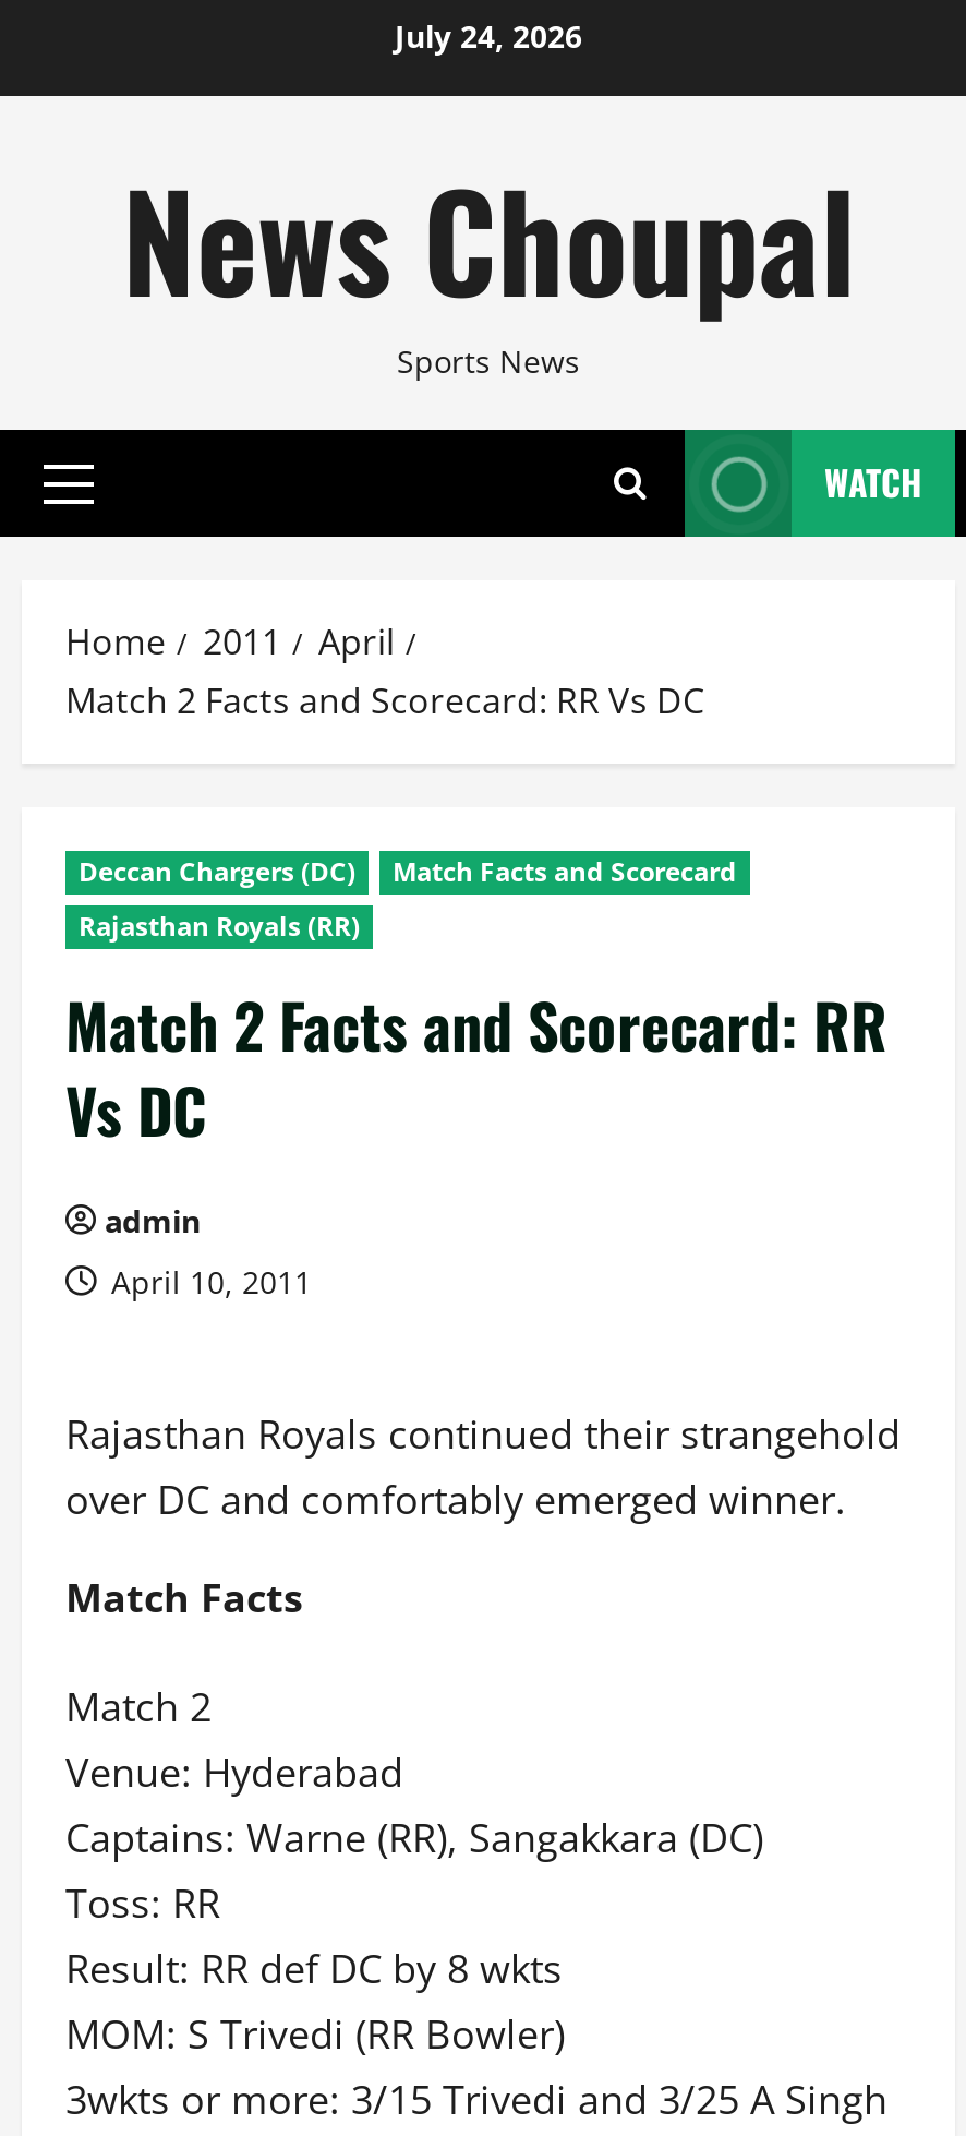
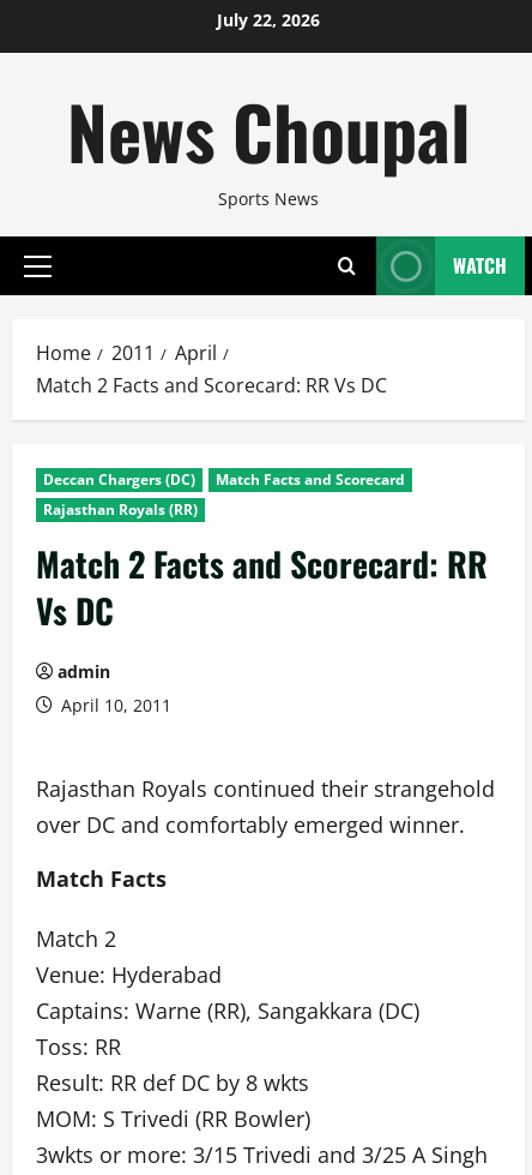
[395,15,582,57] July 24, 2026 -> [217,8,320,31] July 22, 2026

